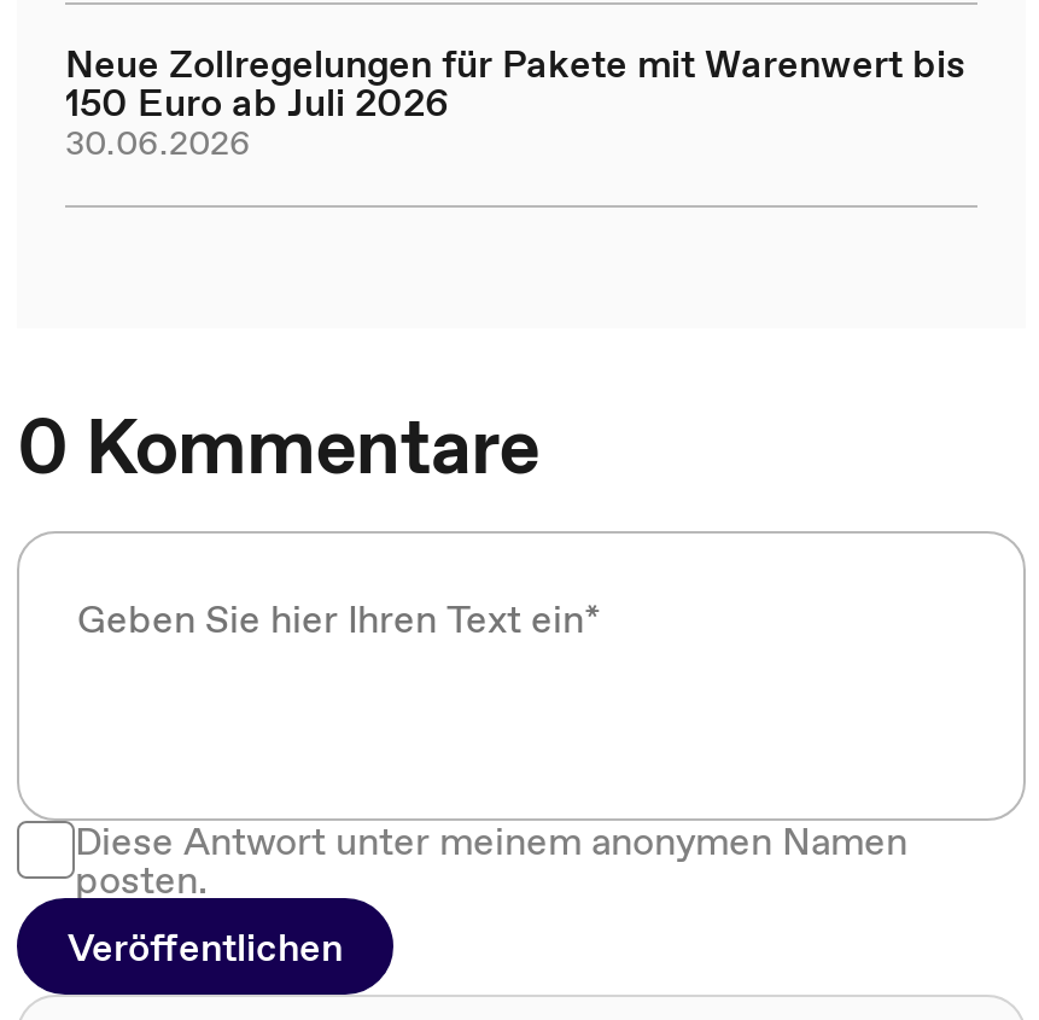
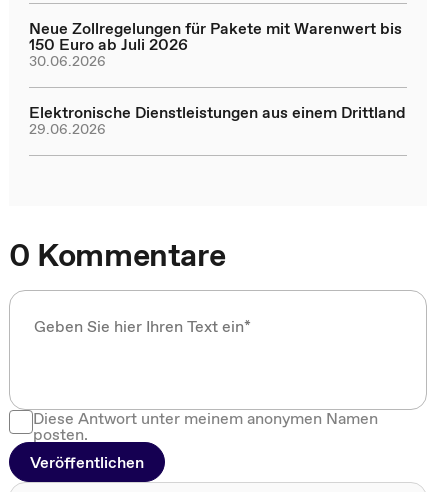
none -> [29,100,406,138] Elektronische Dienstleistungen aus einem Drittland | 29.06.2026

